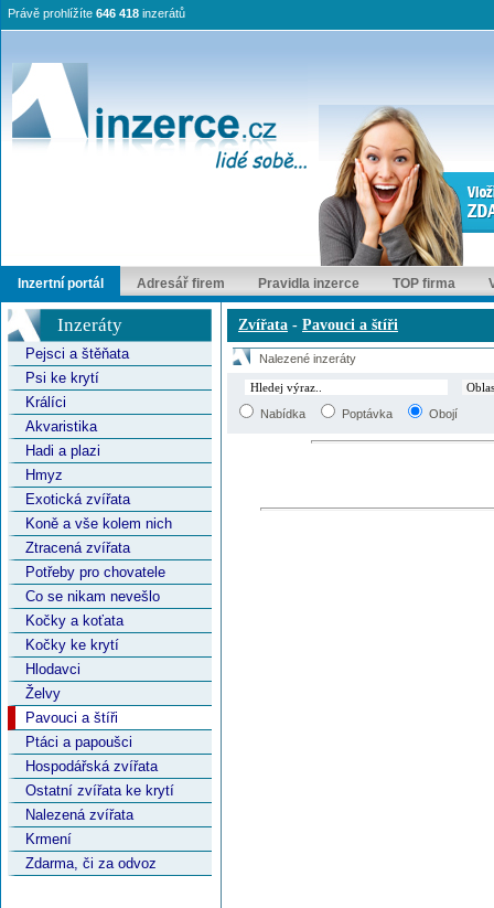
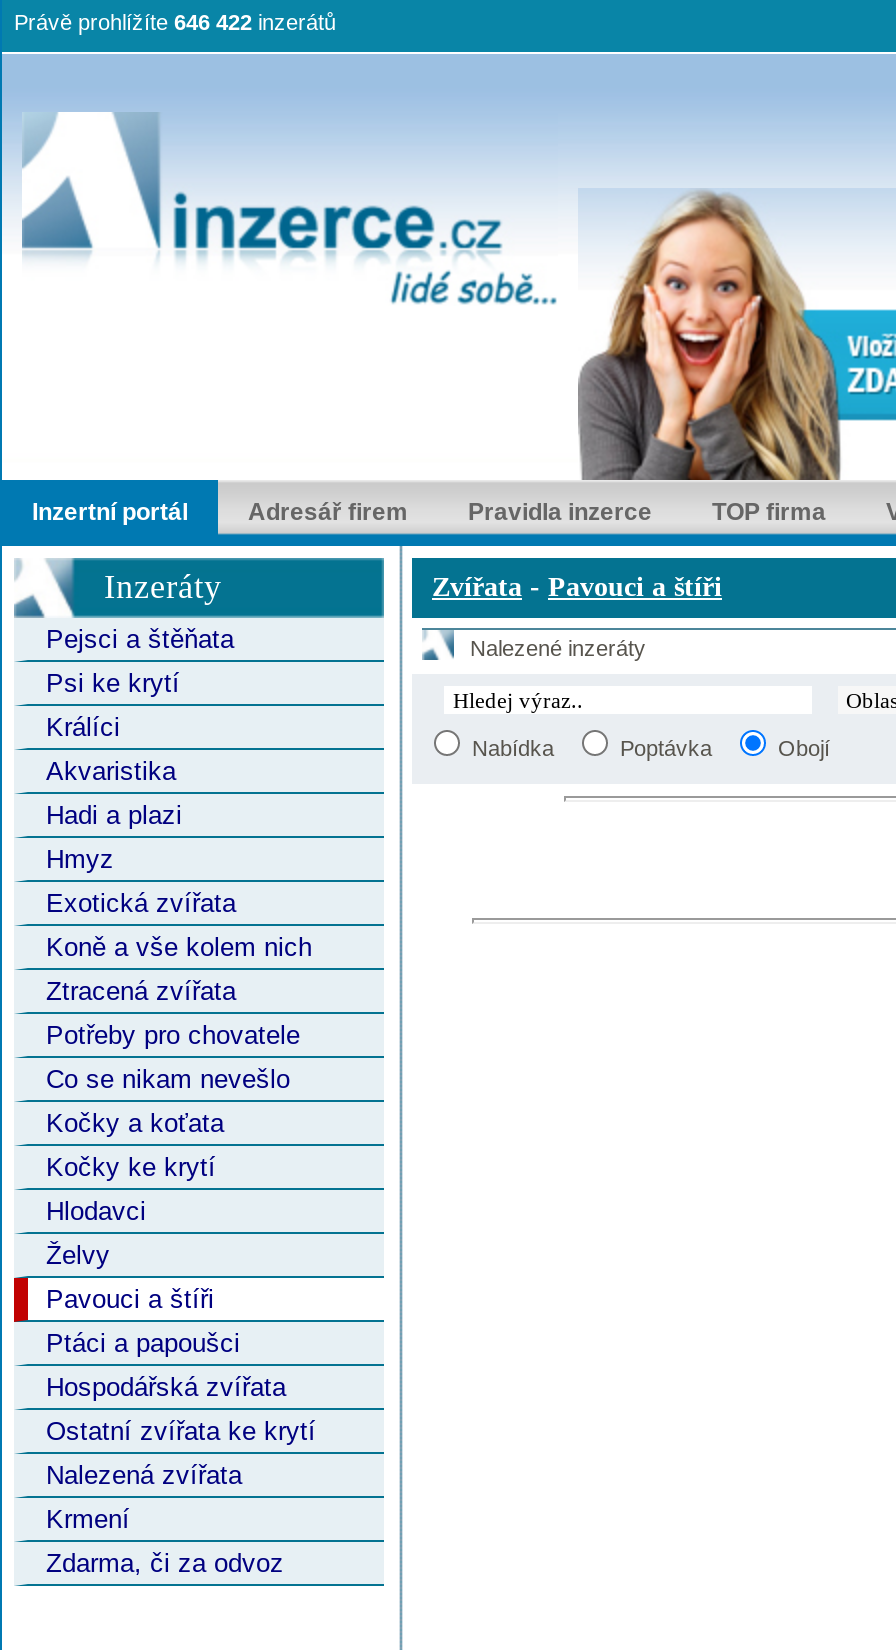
[8,7,185,20] Právě prohlížíte 646 418 inzerátů -> [14,10,336,34] Právě prohlížíte 646 422 inzerátů

